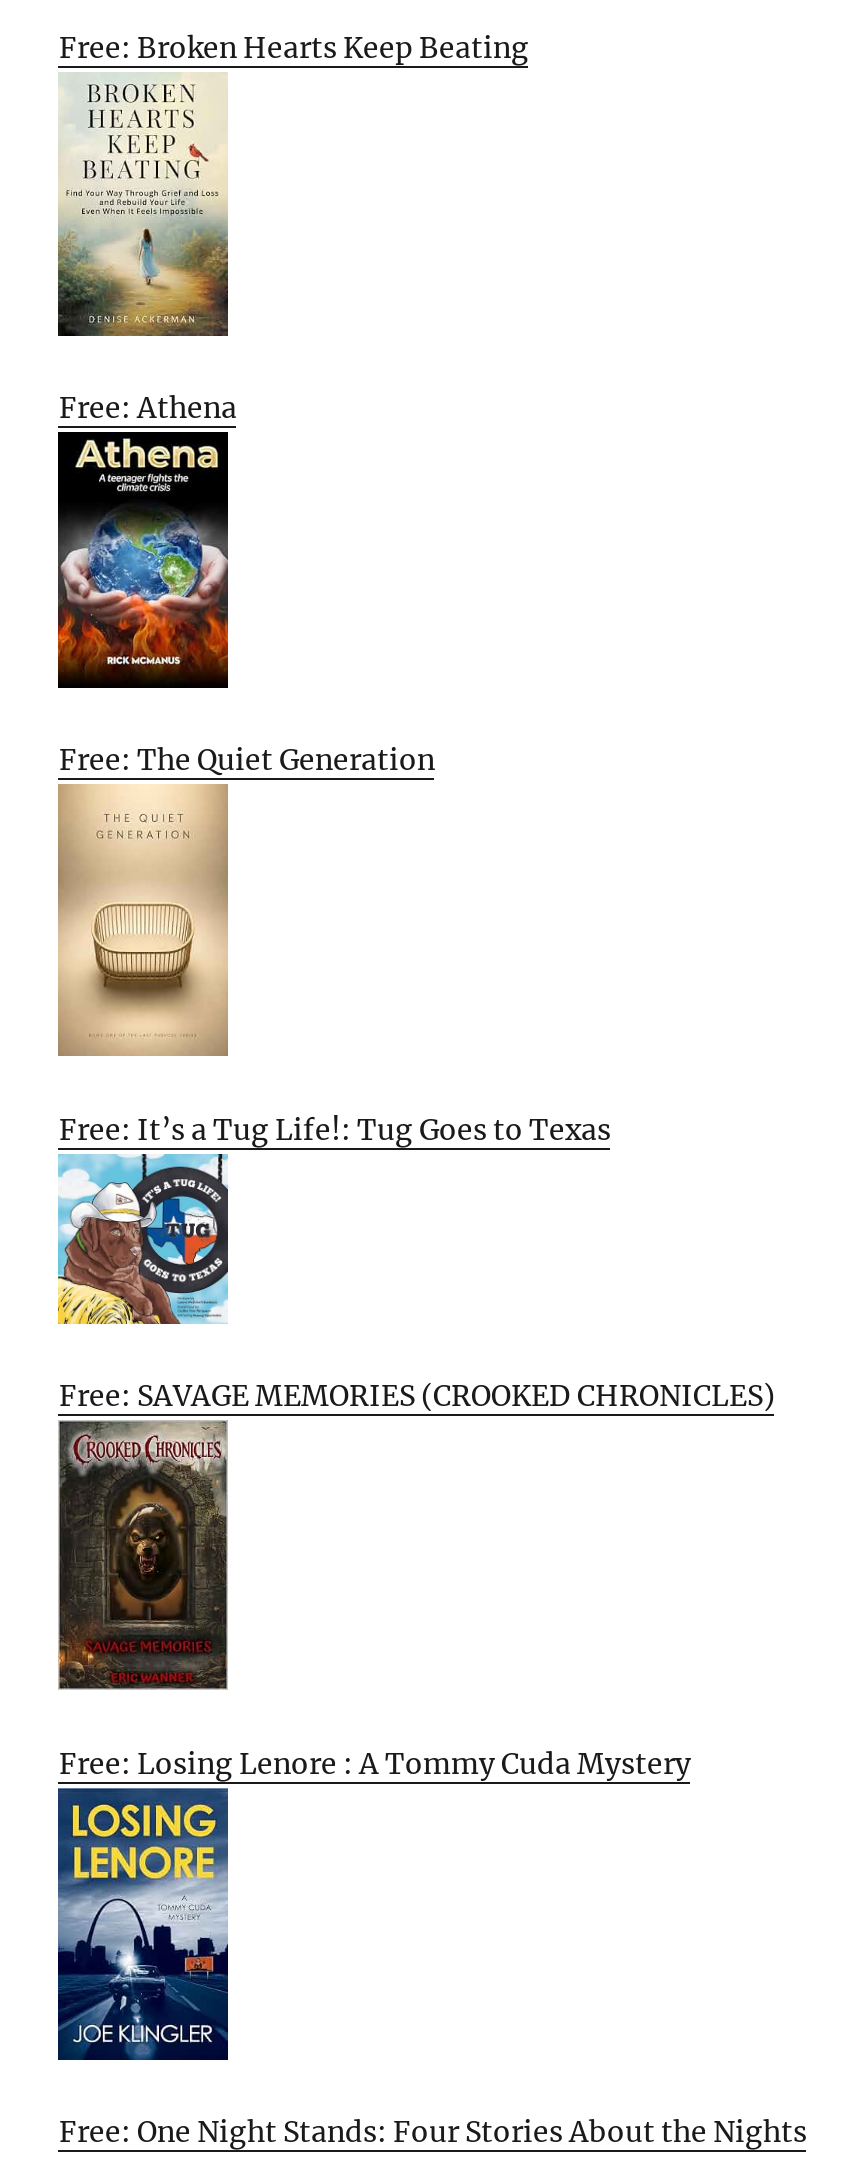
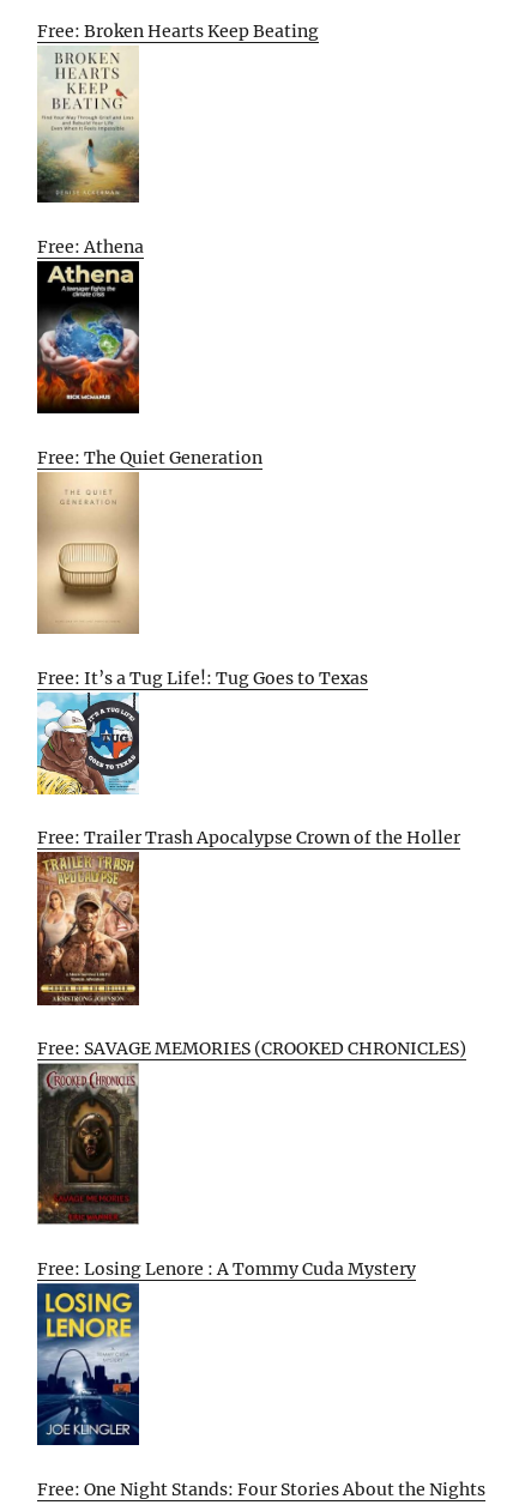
none -> [36,858,140,1007] [image]
none -> [38,827,461,849] Free: Trailer Trash Apocalypse Crown of the Holler

